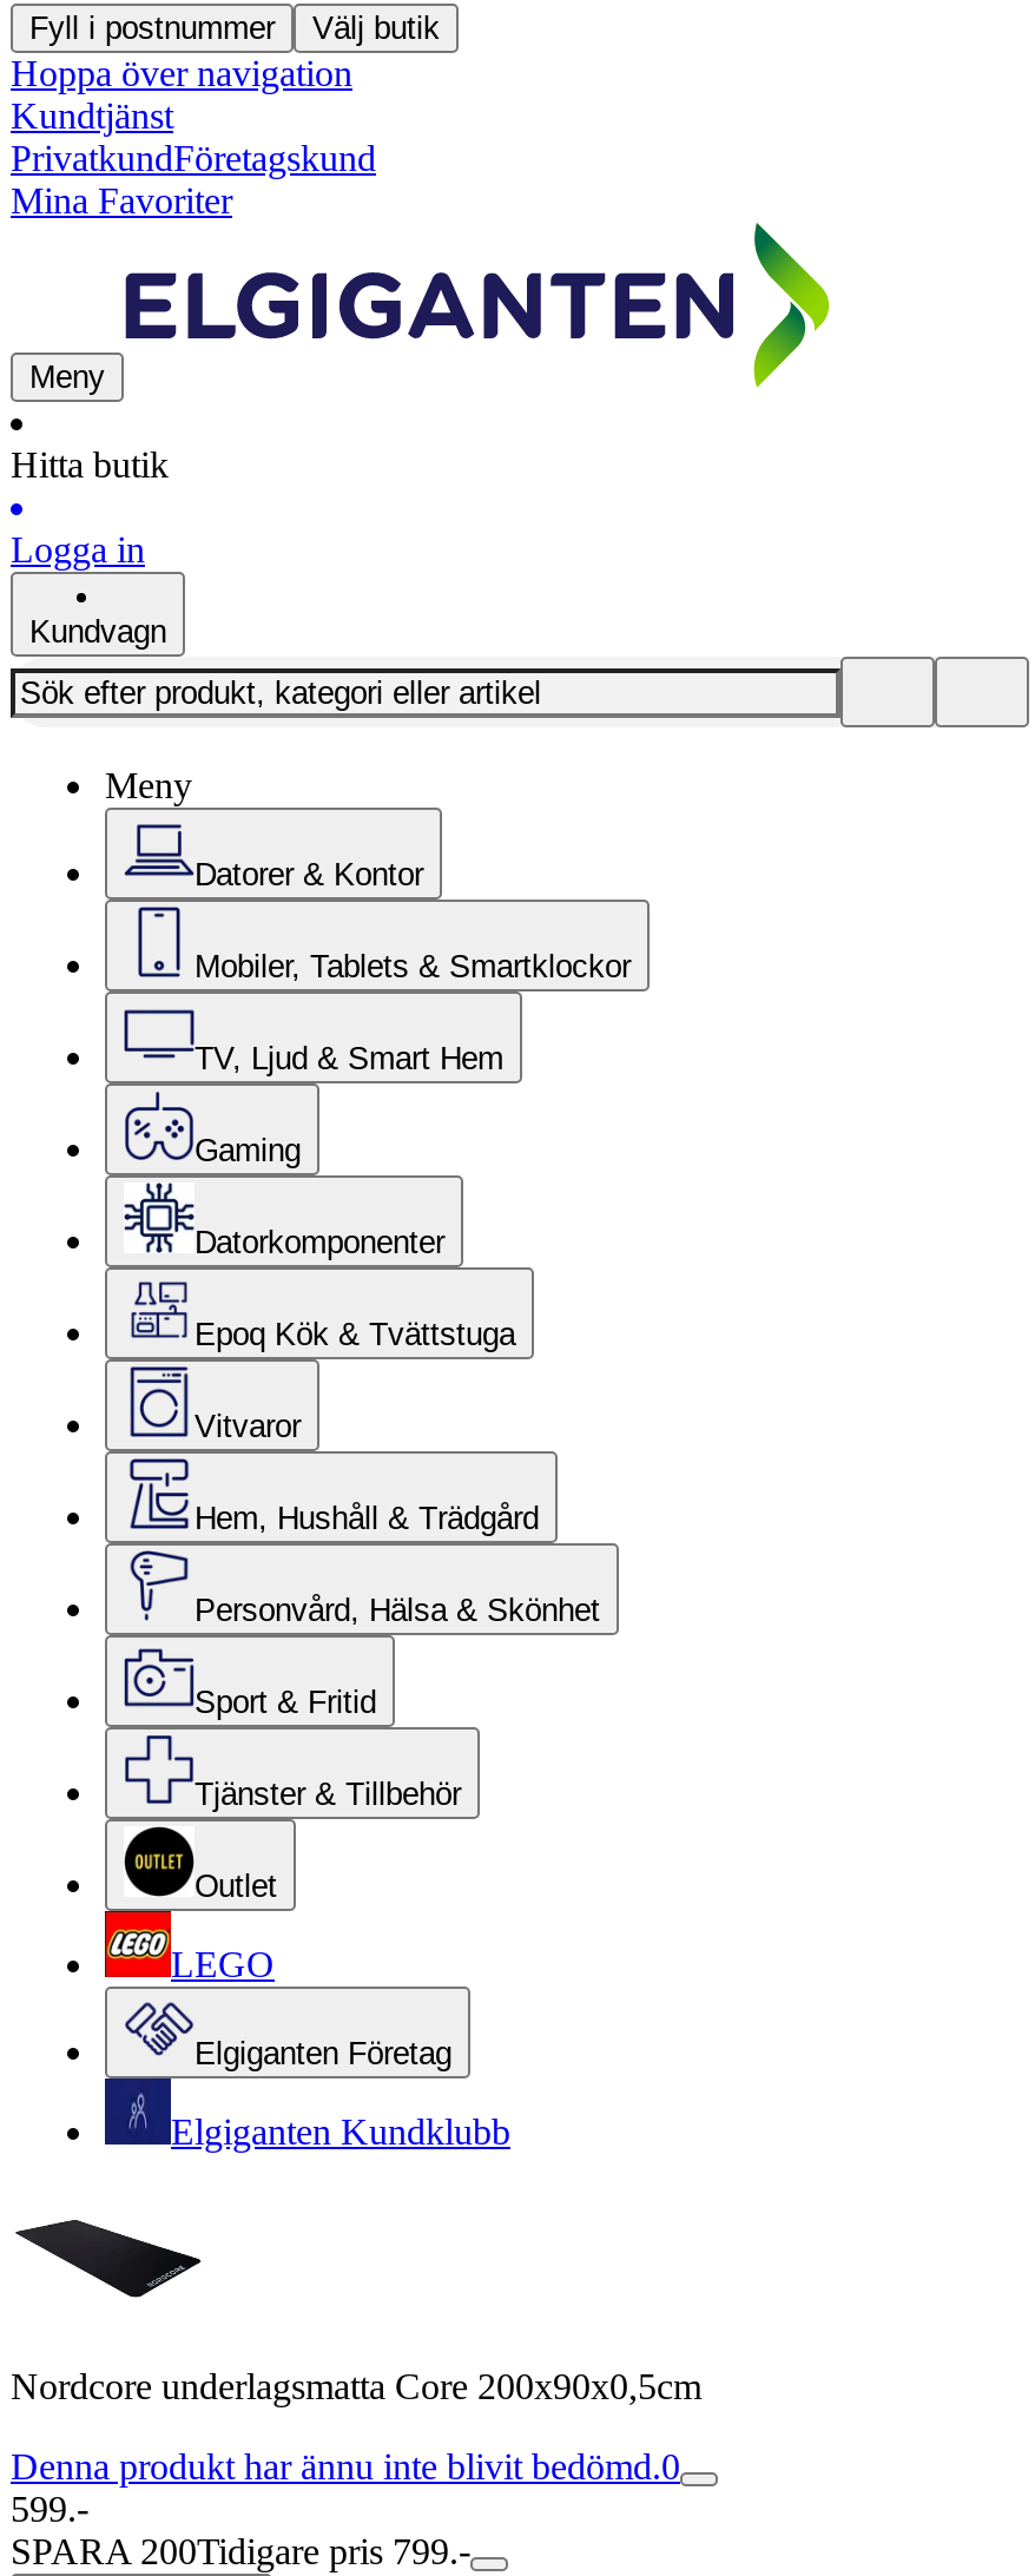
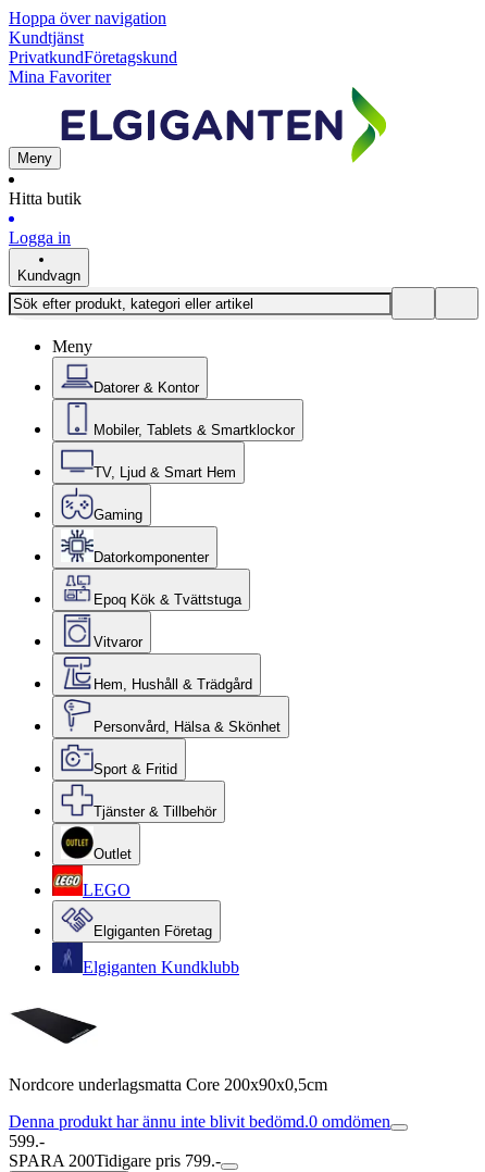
[29,11,440,46] Fyll i postnummer | Välj butik -> none
[11,2446,680,2486] Denna produkt har ännu inte blivit bedömd.0 -> [9,1112,390,1131] Denna produkt har ännu inte blivit bedömd.0 omdömen

